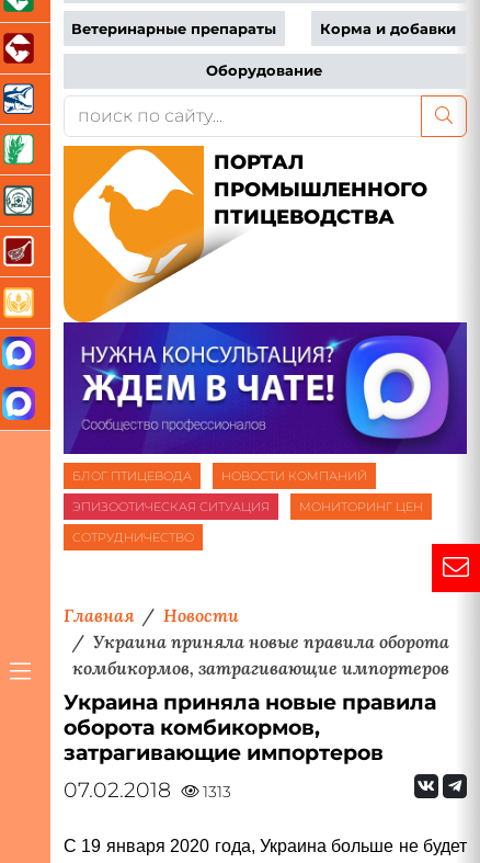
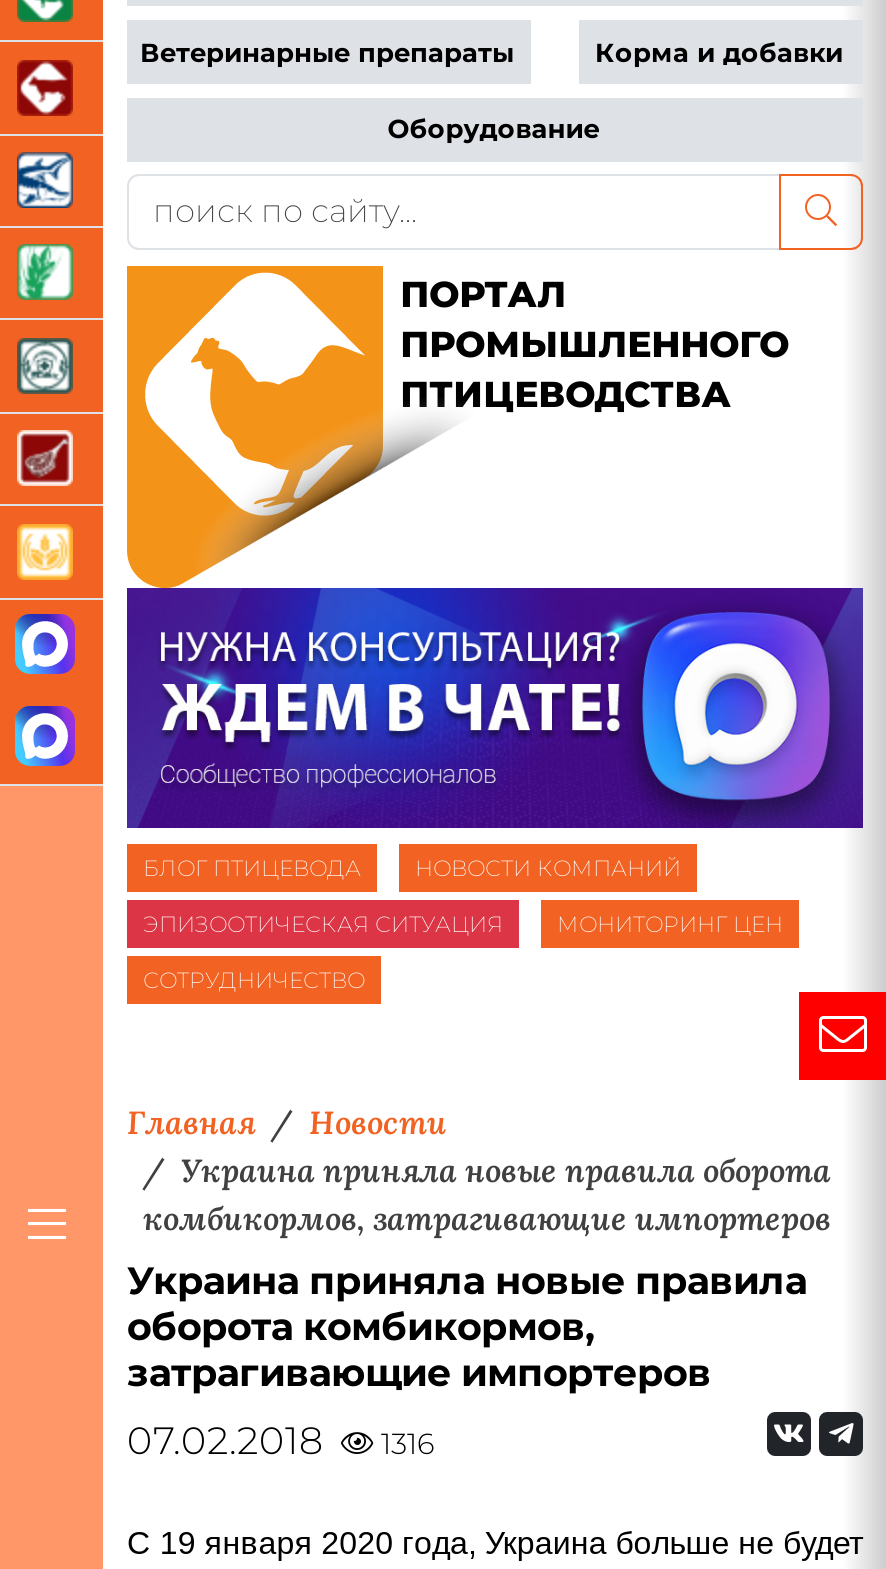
[64,776,231,803] 07.02.2018 1313 -> [127,1416,433,1464] 07.02.2018 1316

